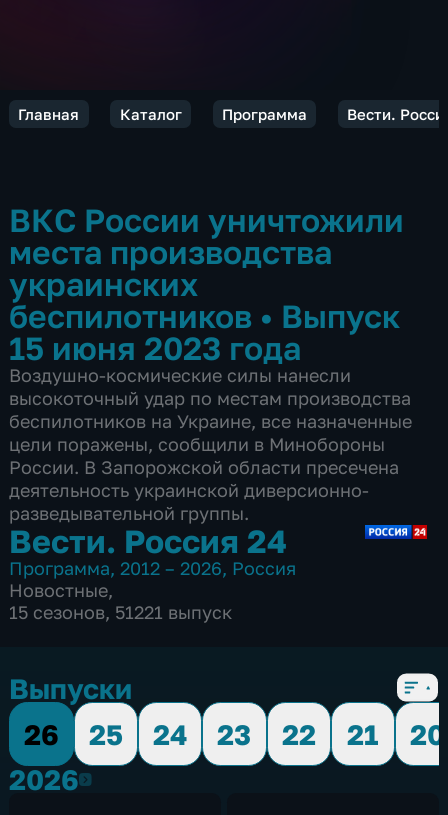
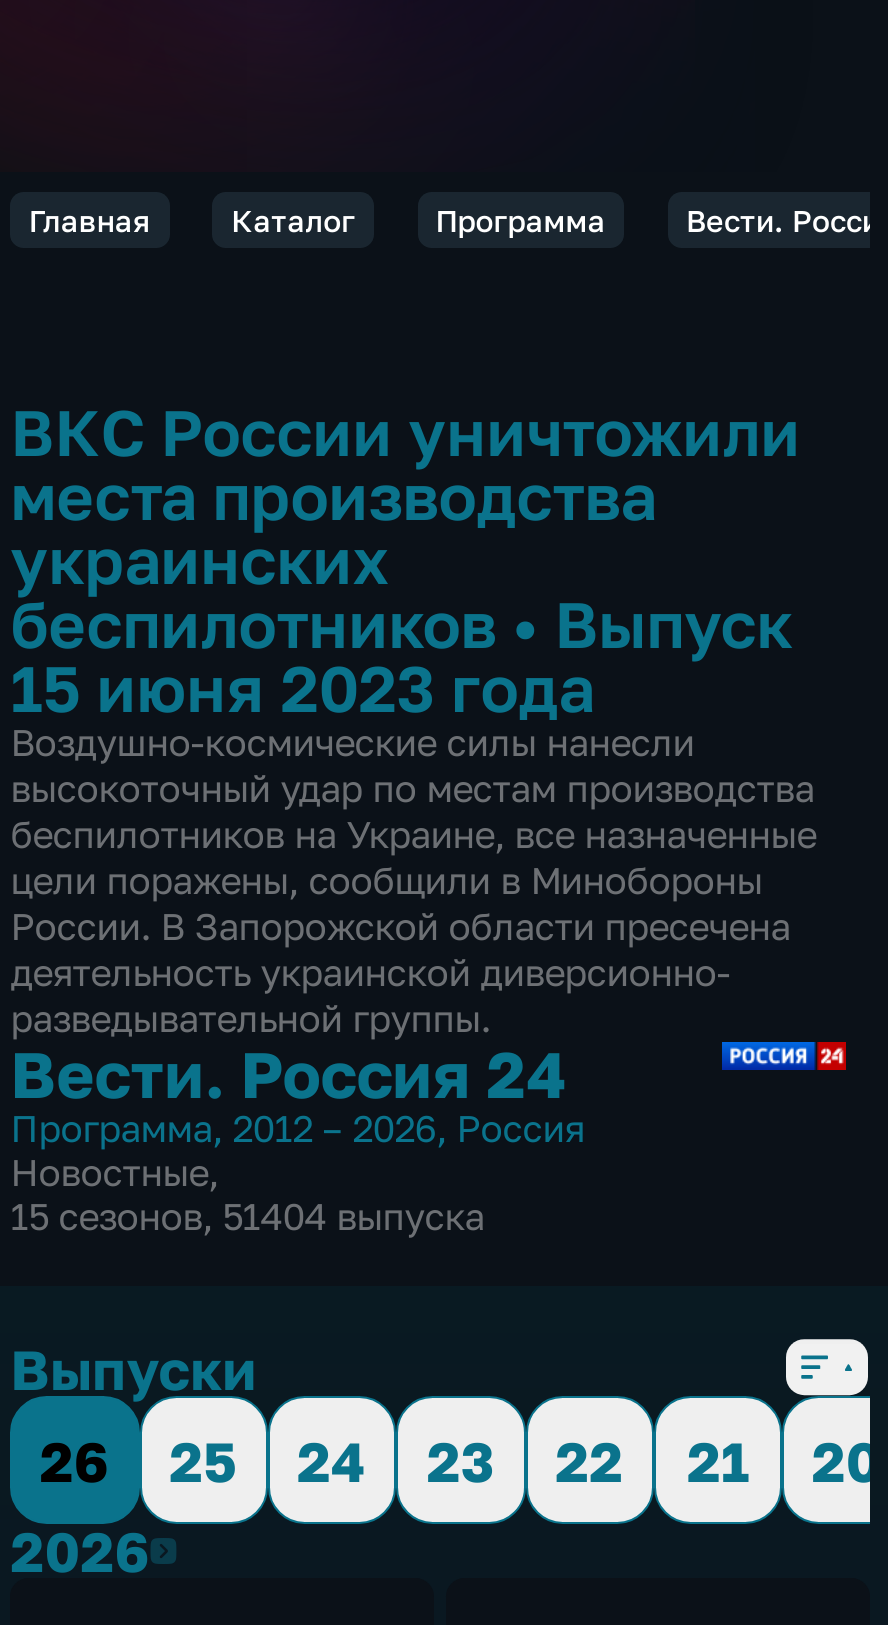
[9,601,232,623] 15 сезонов, 51221 выпуск -> [10,1194,484,1238] 15 сезонов, 51404 выпуска

